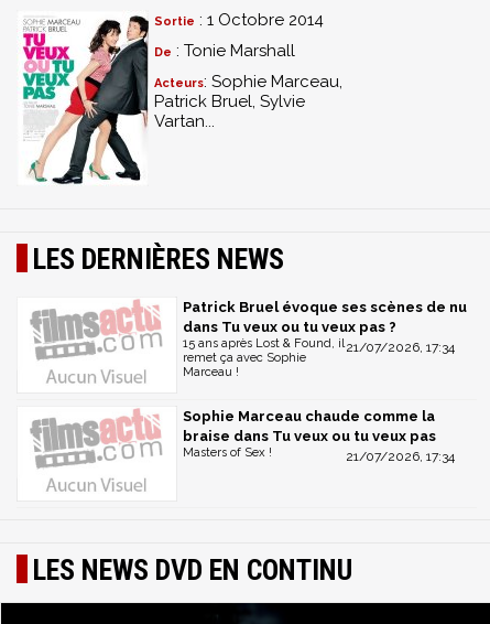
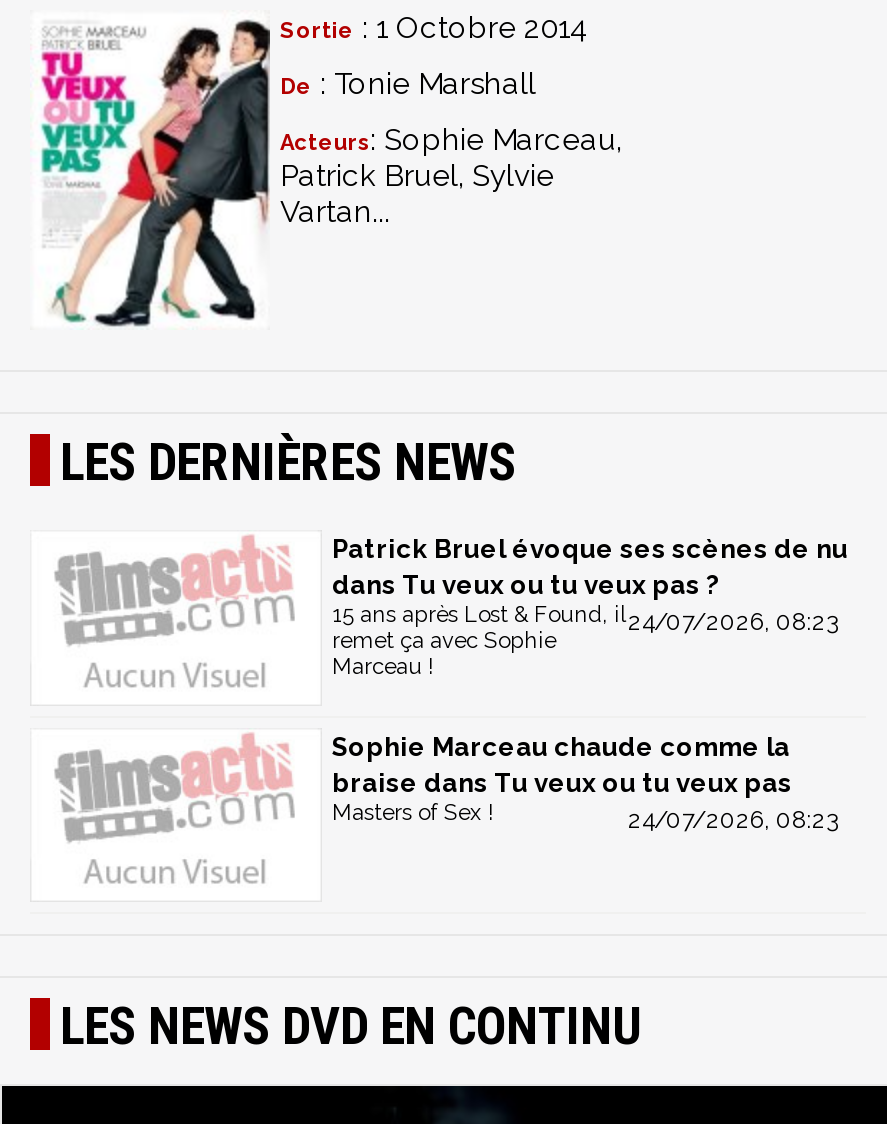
[183,336,455,355] 15 ans après Lost & Found, il 21/07/2026, 17:34 -> [332,602,838,636] 15 ans après Lost & Found, il 24/07/2026, 08:23
[346,448,455,464] 21/07/2026, 17:34 -> [628,805,838,833] 24/07/2026, 08:23

